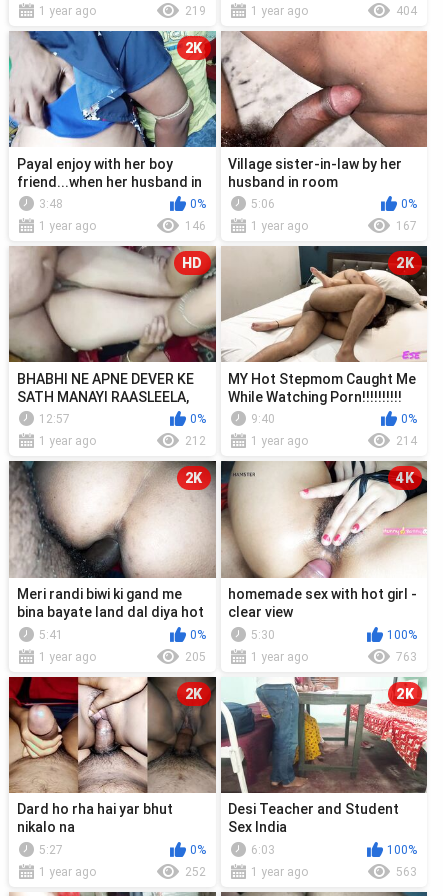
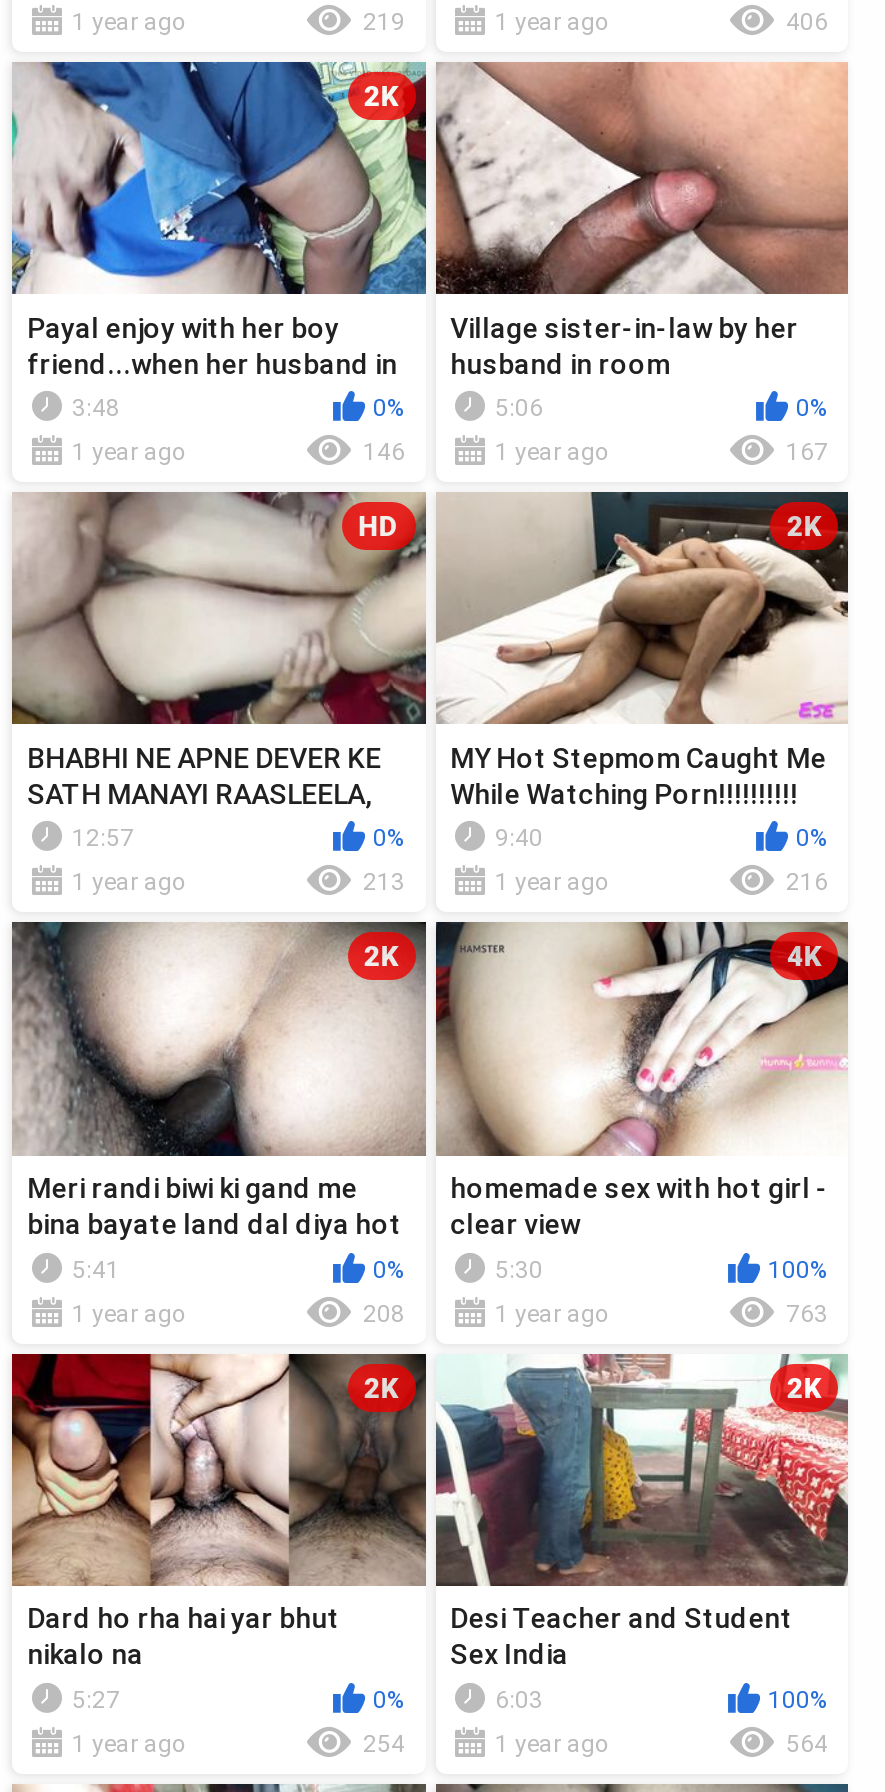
[396,4,417,18] 404 -> [786,8,828,36] 406
[184,434,205,448] 212 -> [363,869,405,897] 213
[396,434,417,448] 214 -> [786,869,828,897] 216
[184,650,205,664] 205 -> [363,1299,405,1327] 208
[184,865,205,879] 252 -> [363,1729,405,1757] 254
[396,865,417,879] 563 -> [786,1729,828,1757] 564

